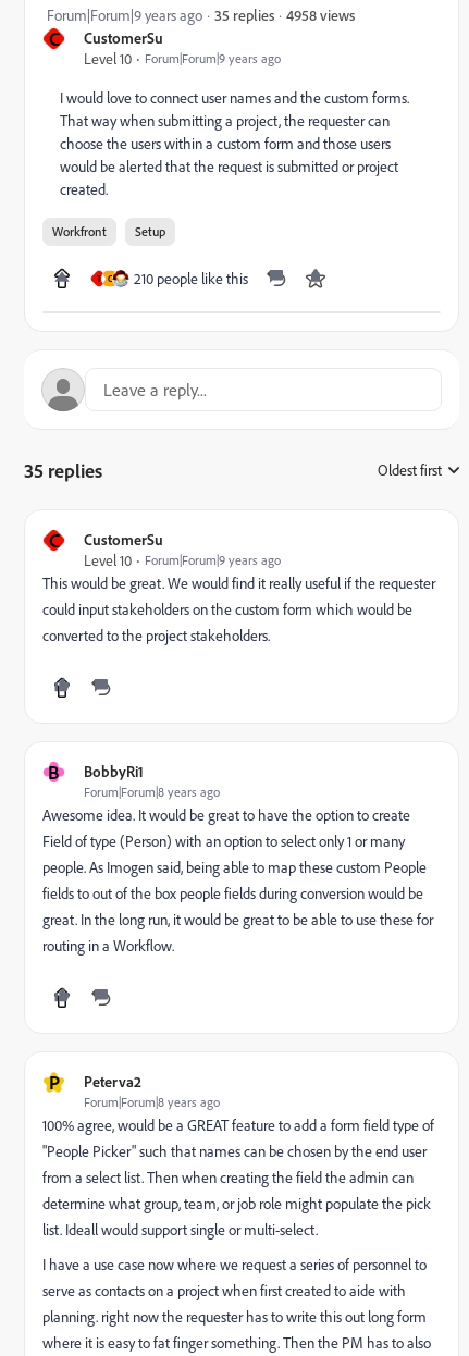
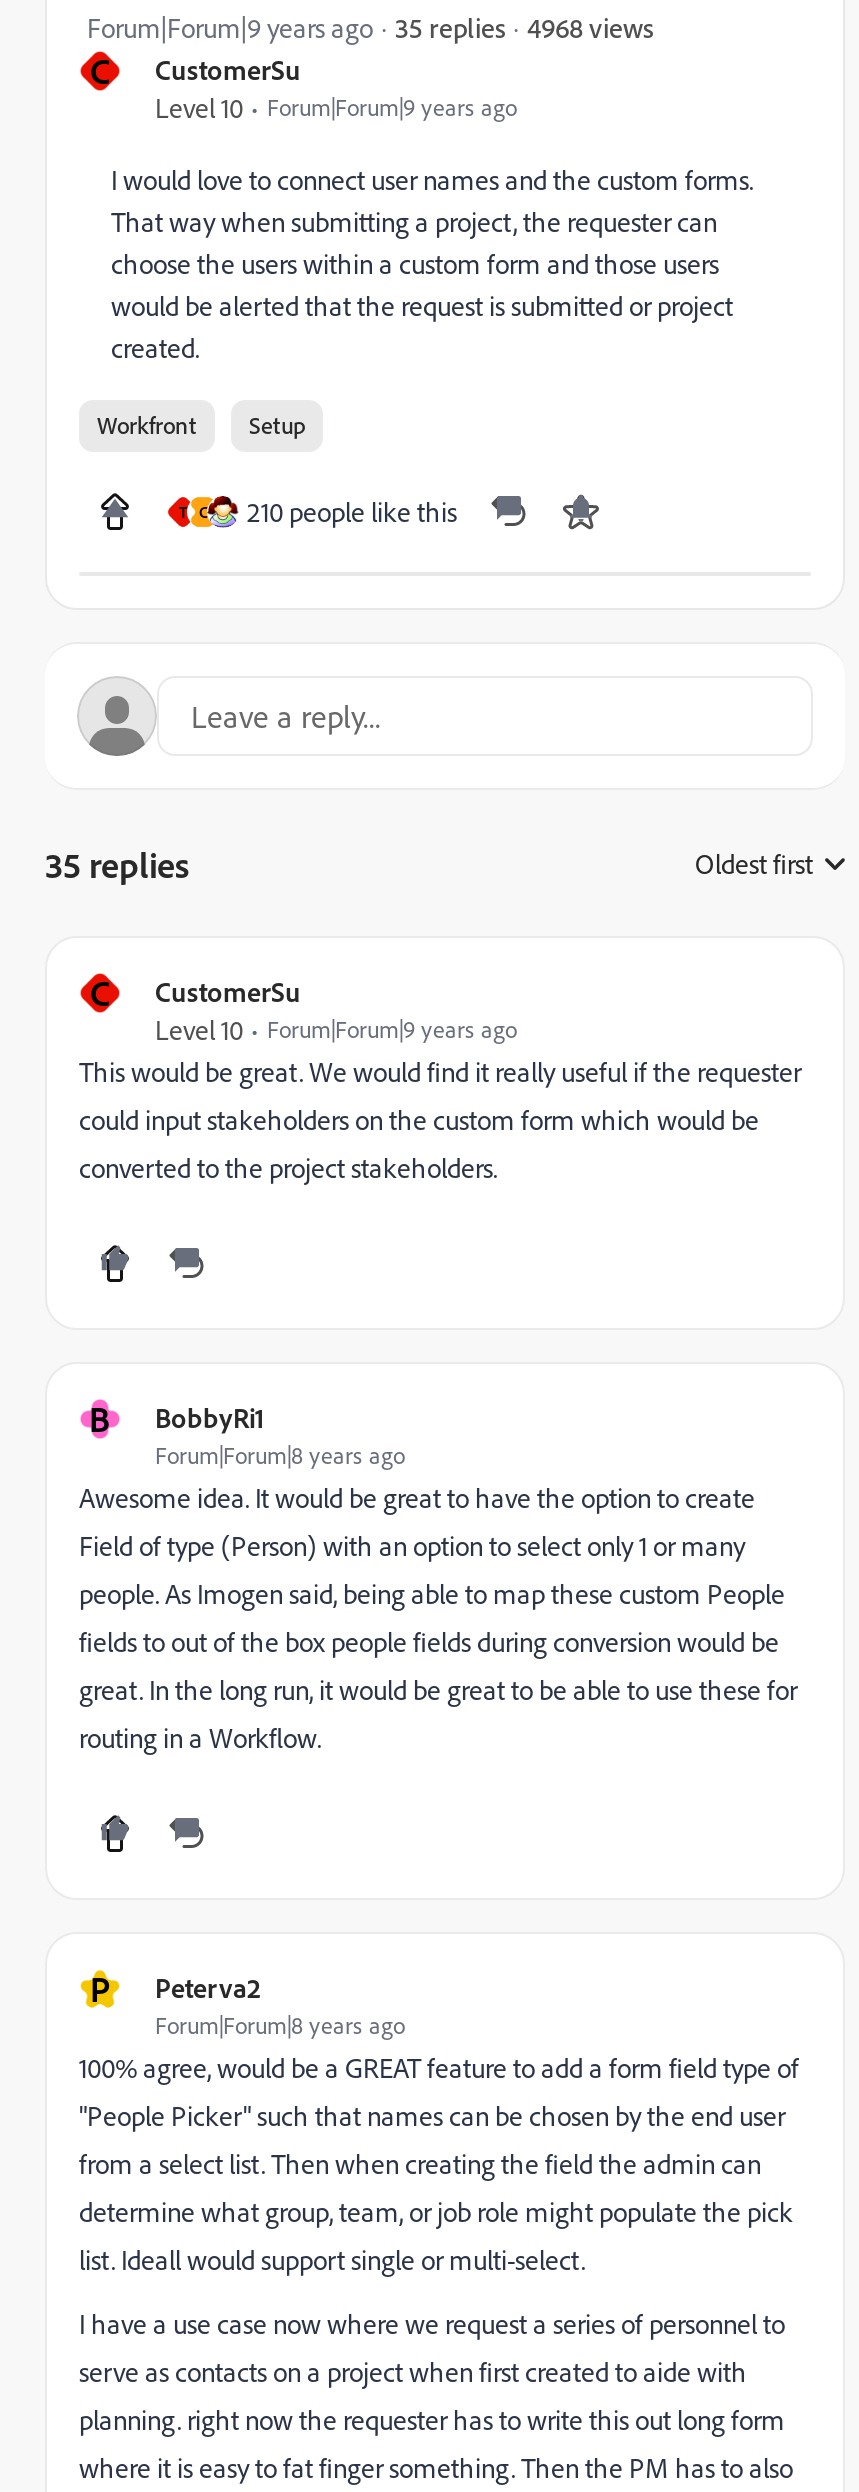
[286,5,355,23] 4958 views -> [527,9,653,43] 4968 views

